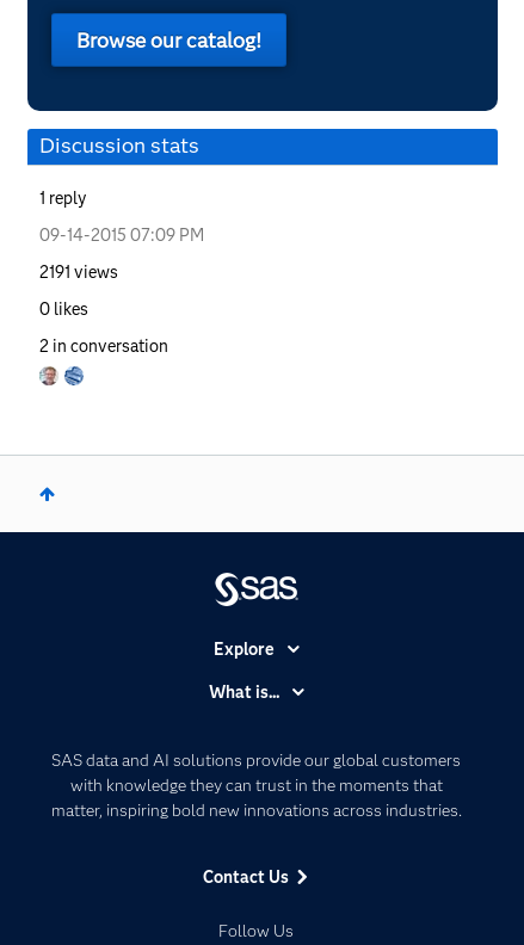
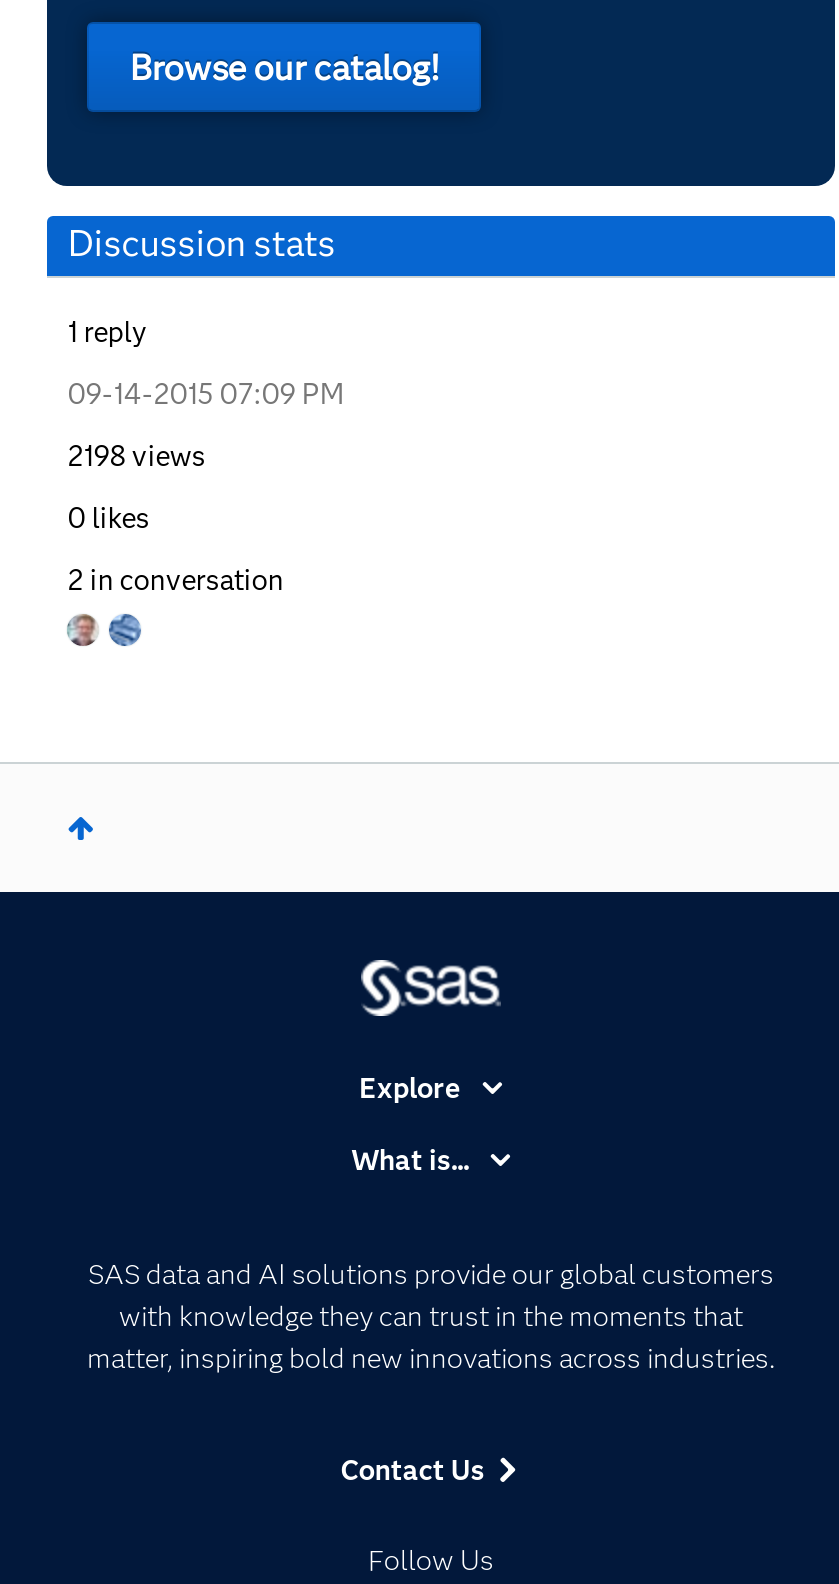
[40,261,119,282] 2191 views -> [68,437,206,473] 2198 views

